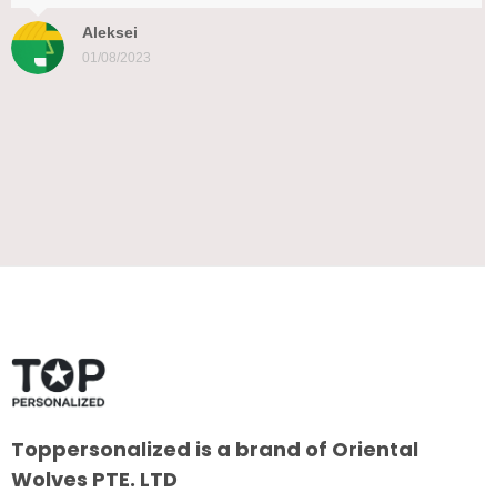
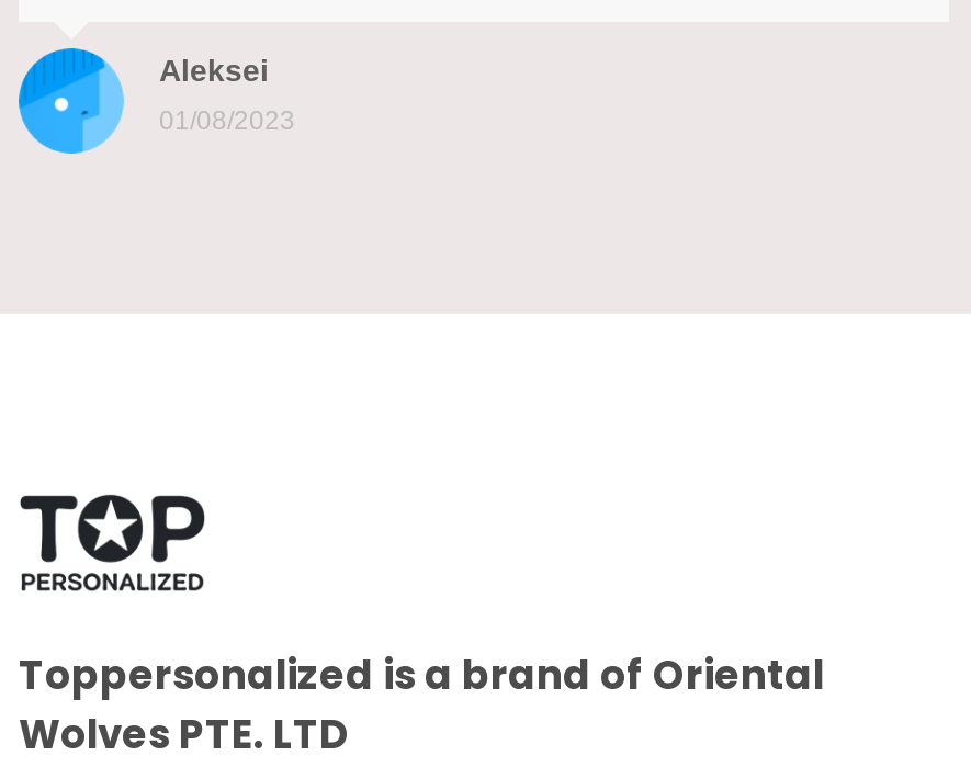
[10,20,65,76] [image] -> [16,46,124,156] [image]

